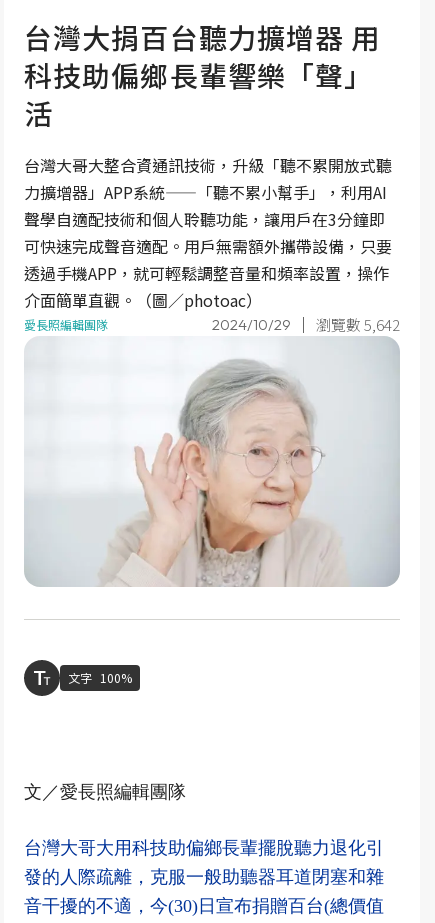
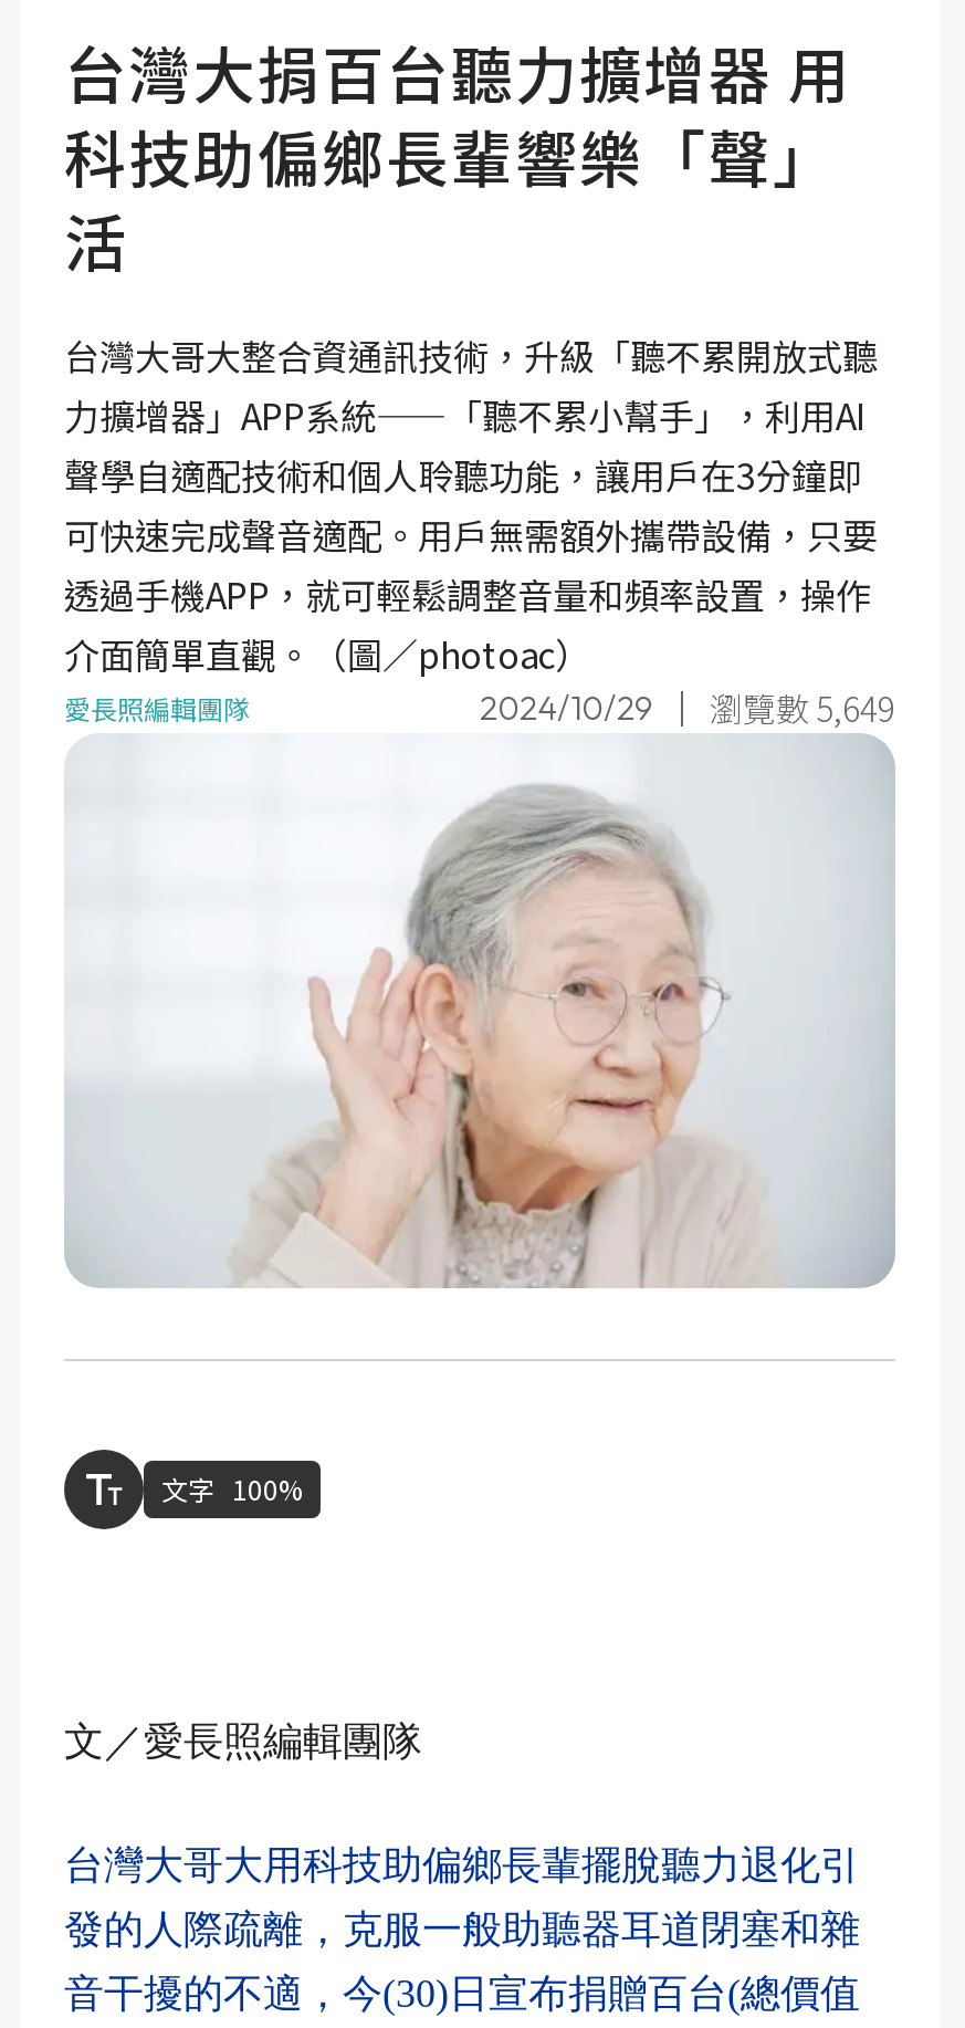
[212,314,400,335] 2024/10/29 瀏覽數 5,642 -> [480,684,895,731] 2024/10/29 瀏覽數 5,649

